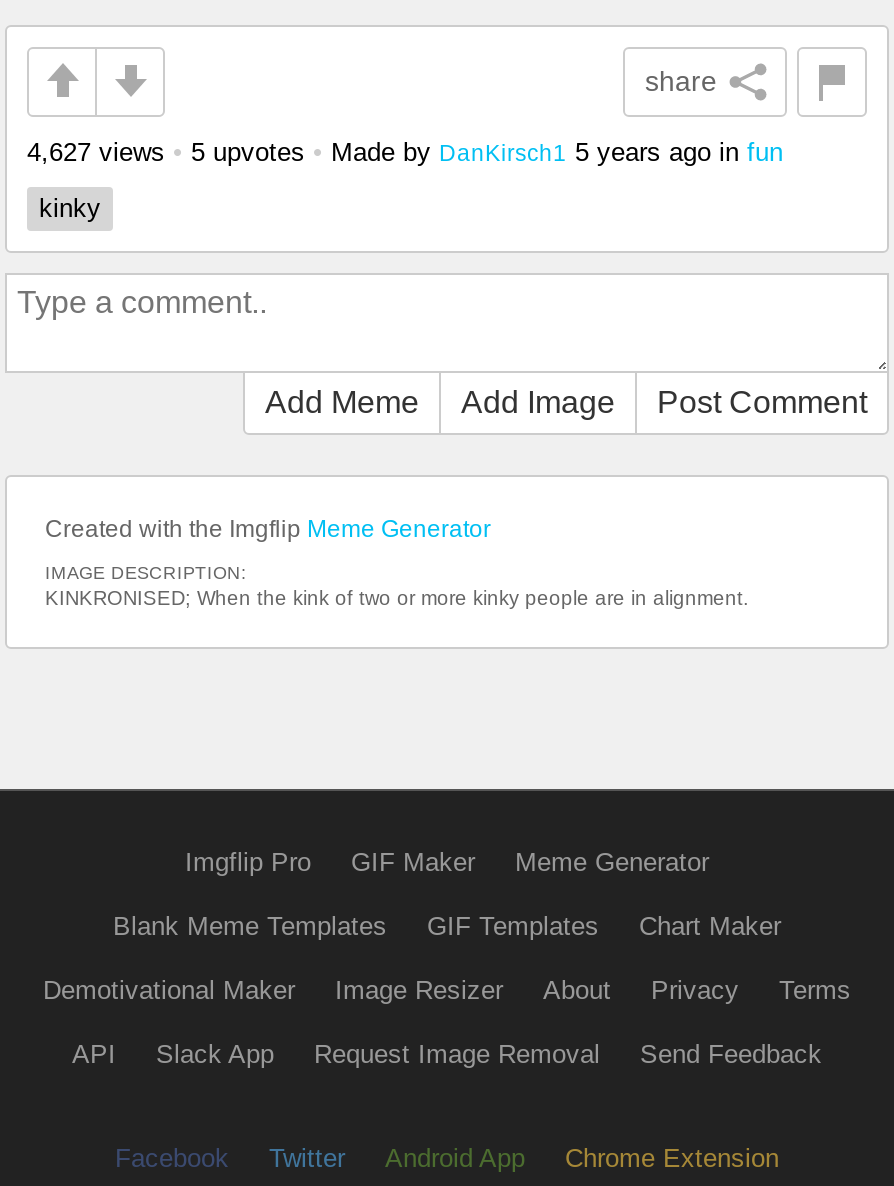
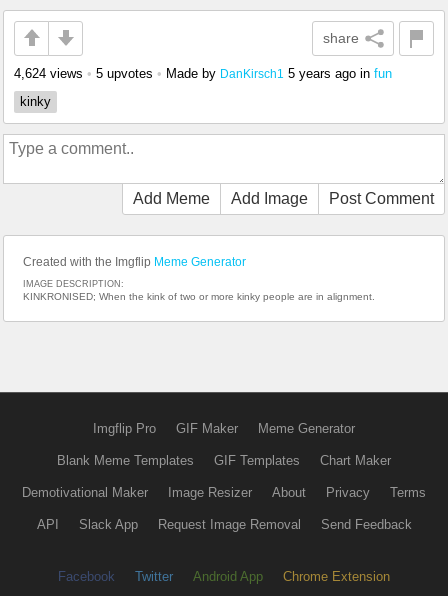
[27,136,783,166] 4,627 views • 5 upvotes • Made by DanKirsch1 5 years ago in fun -> [14,66,392,81] 4,624 views • 5 upvotes • Made by DanKirsch1 5 years ago in fun

